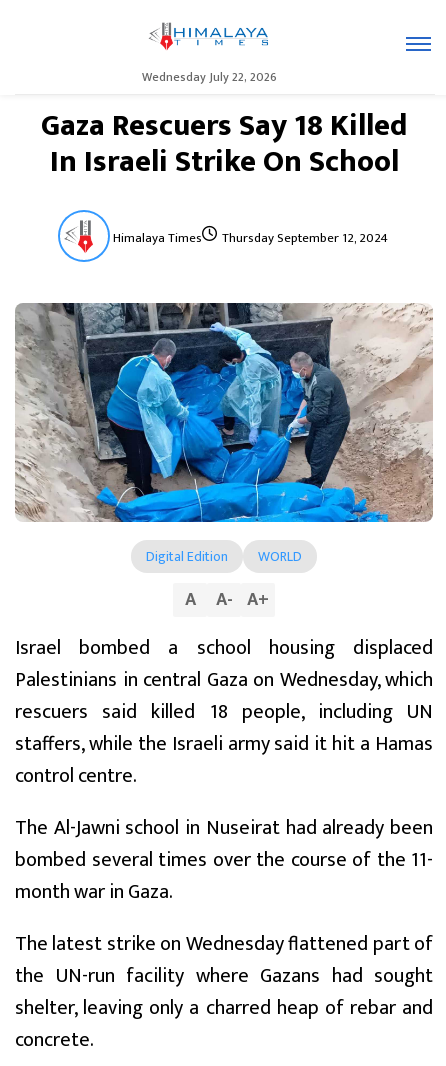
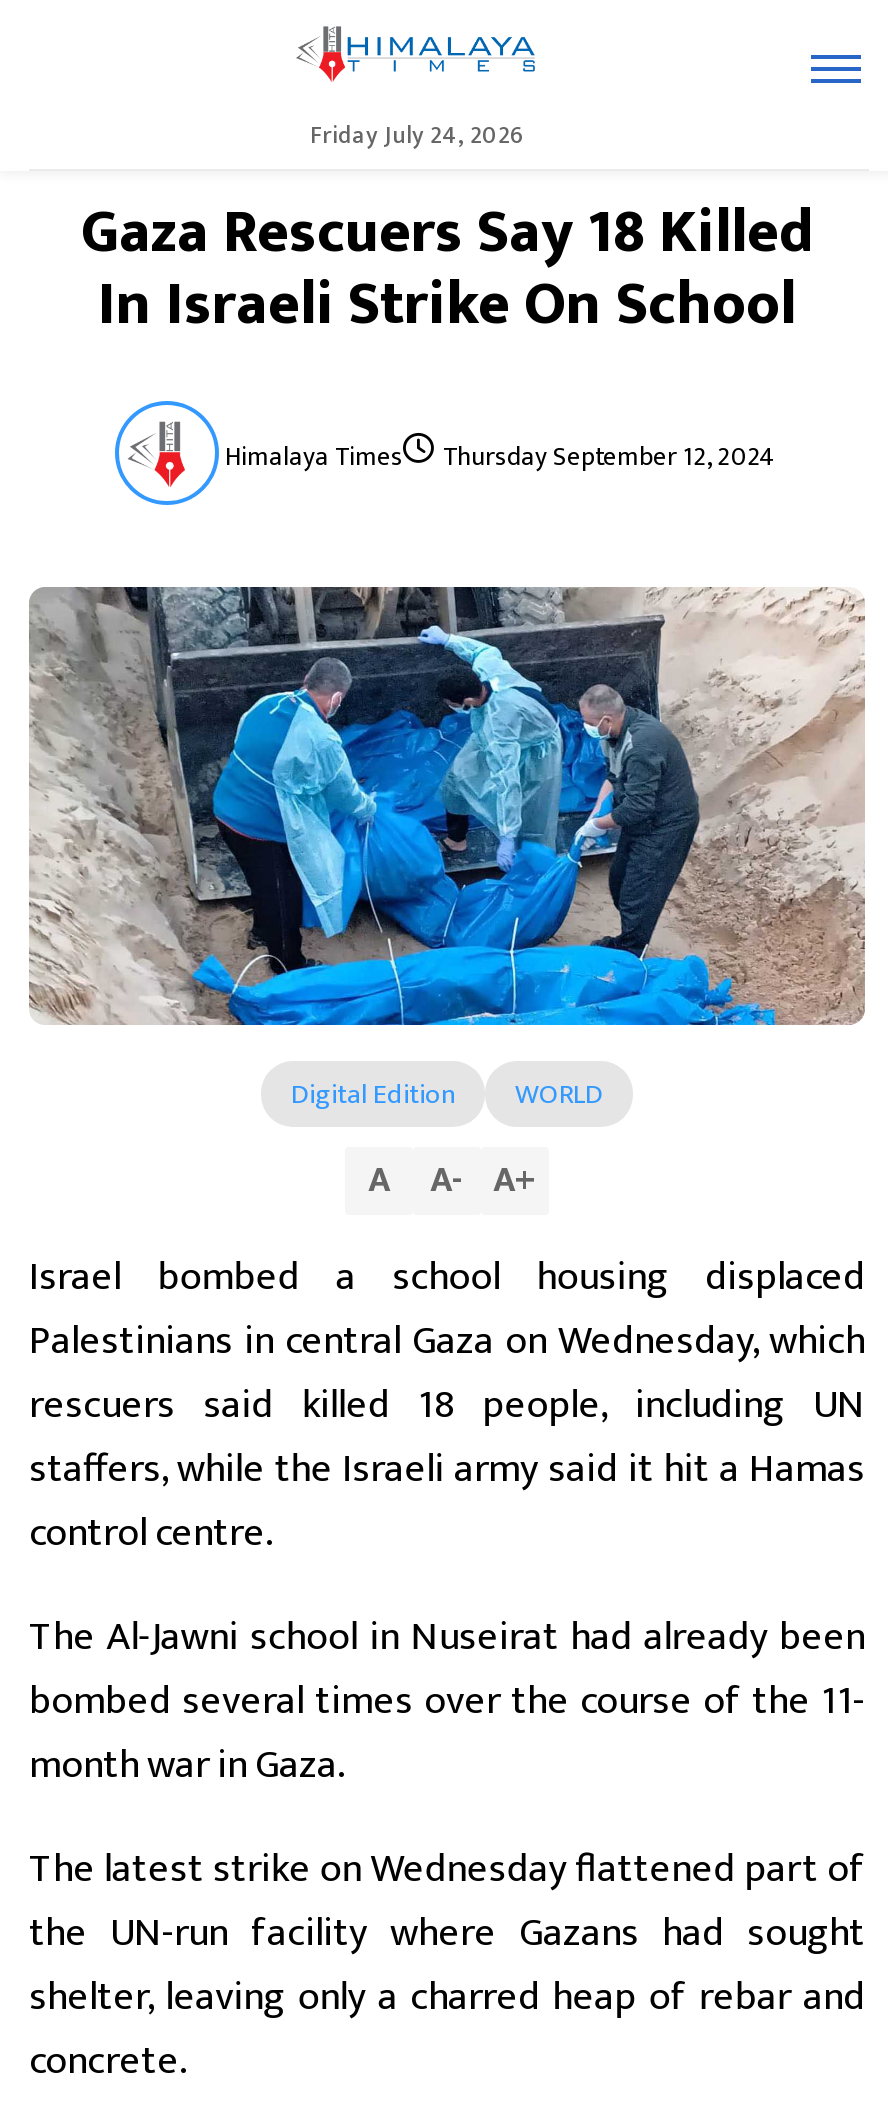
[141,67,276,87] Wednesday July 22, 2026 -> [310,115,524,155] Friday July 24, 2026

